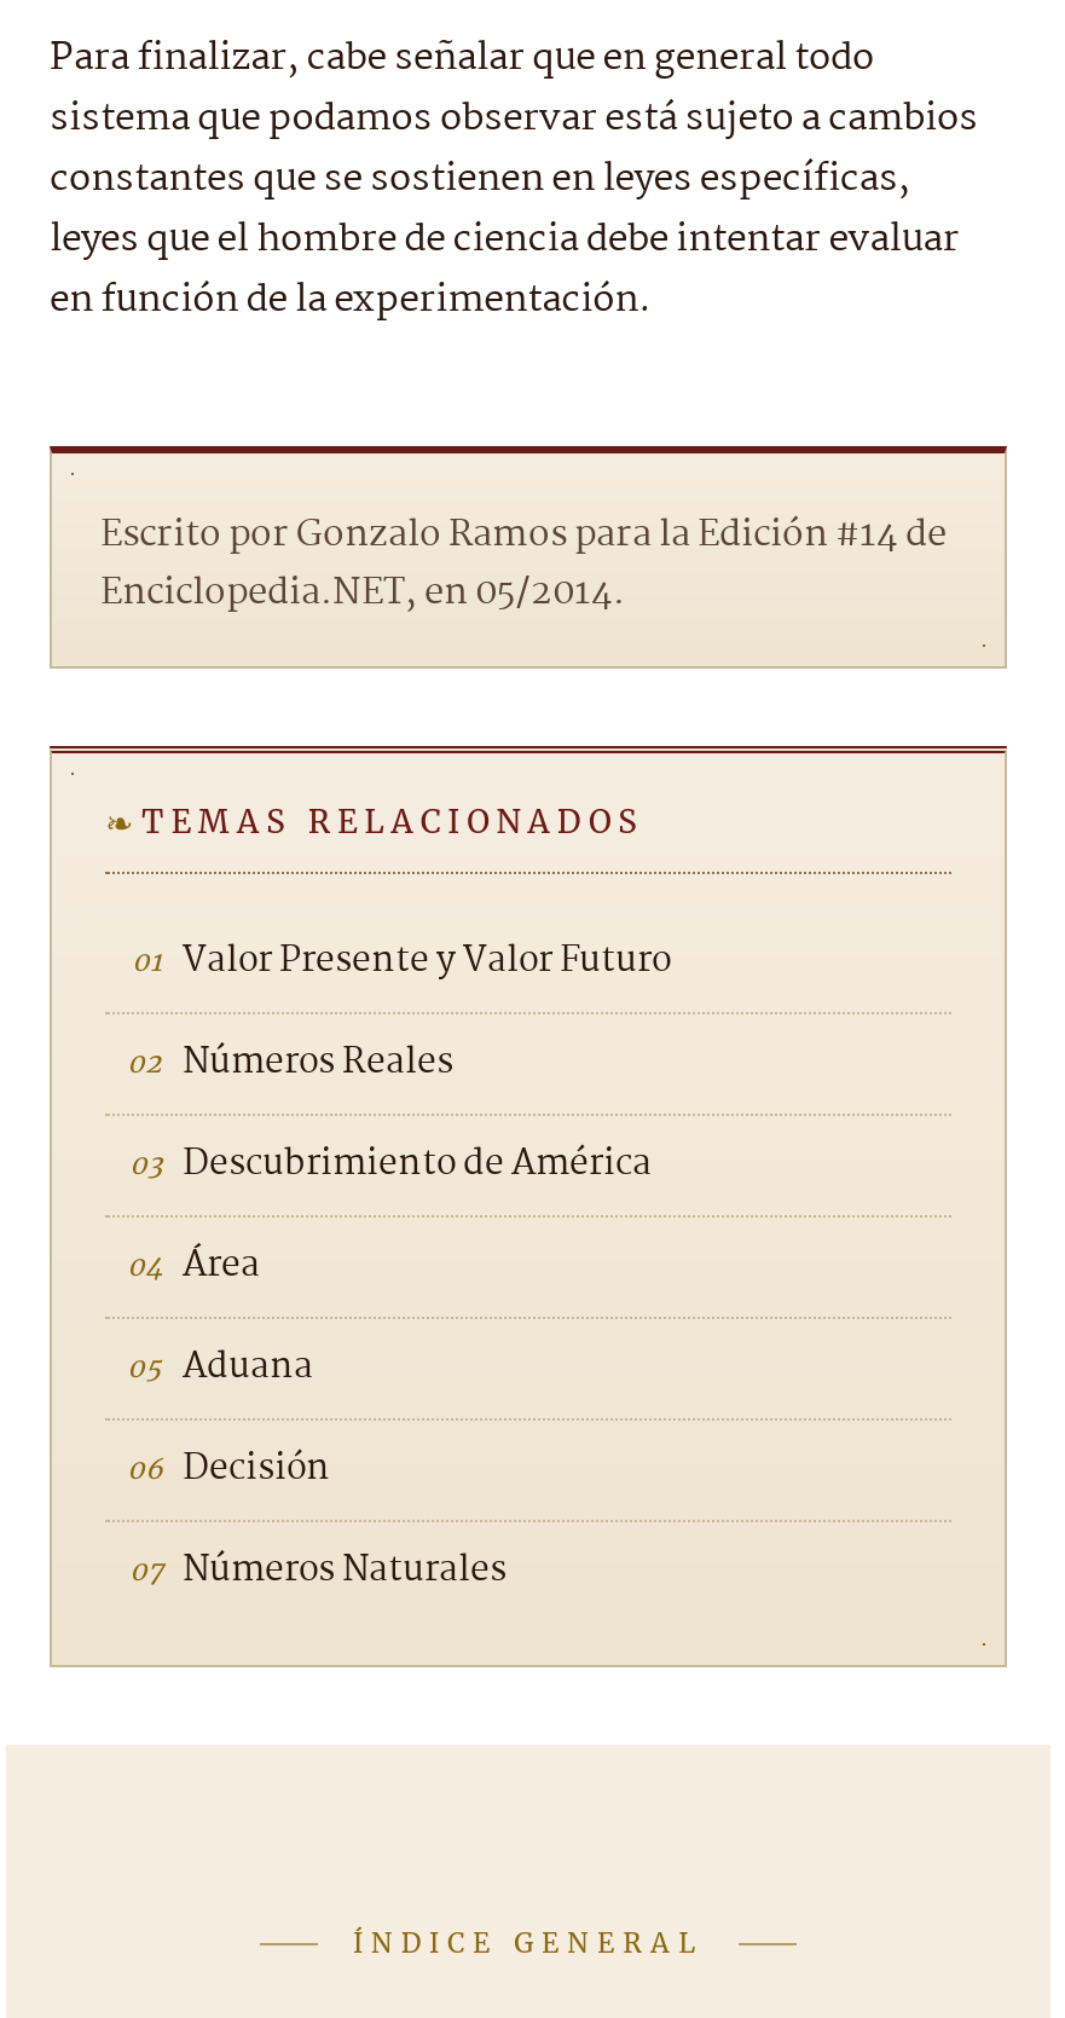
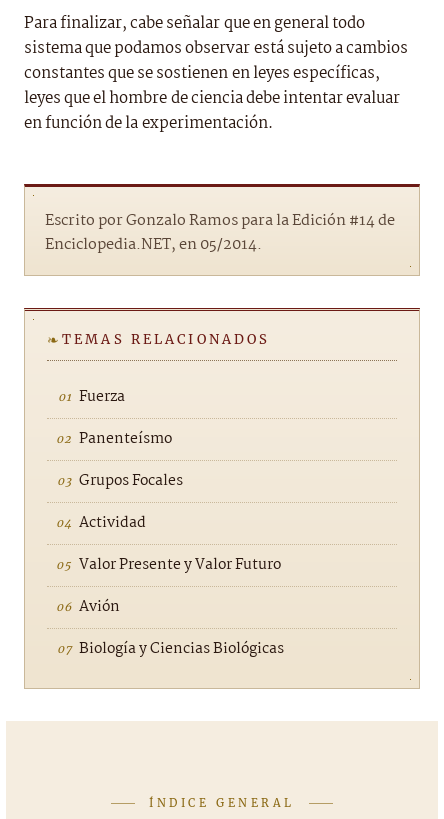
none -> [79,385,183,535] Fuerza | Panenteísmo | Grupos Focales | Actividad
moved [183,932,671,990] -> [79,553,281,577]: Valor Presente y Valor Futuro
[183,1034,652,1600] Números Reales | Descubrimiento de América | Área | Aduana | Decisión | Números Naturales -> [79,595,284,661] Avión | Biología y Ciencias Biológicas

